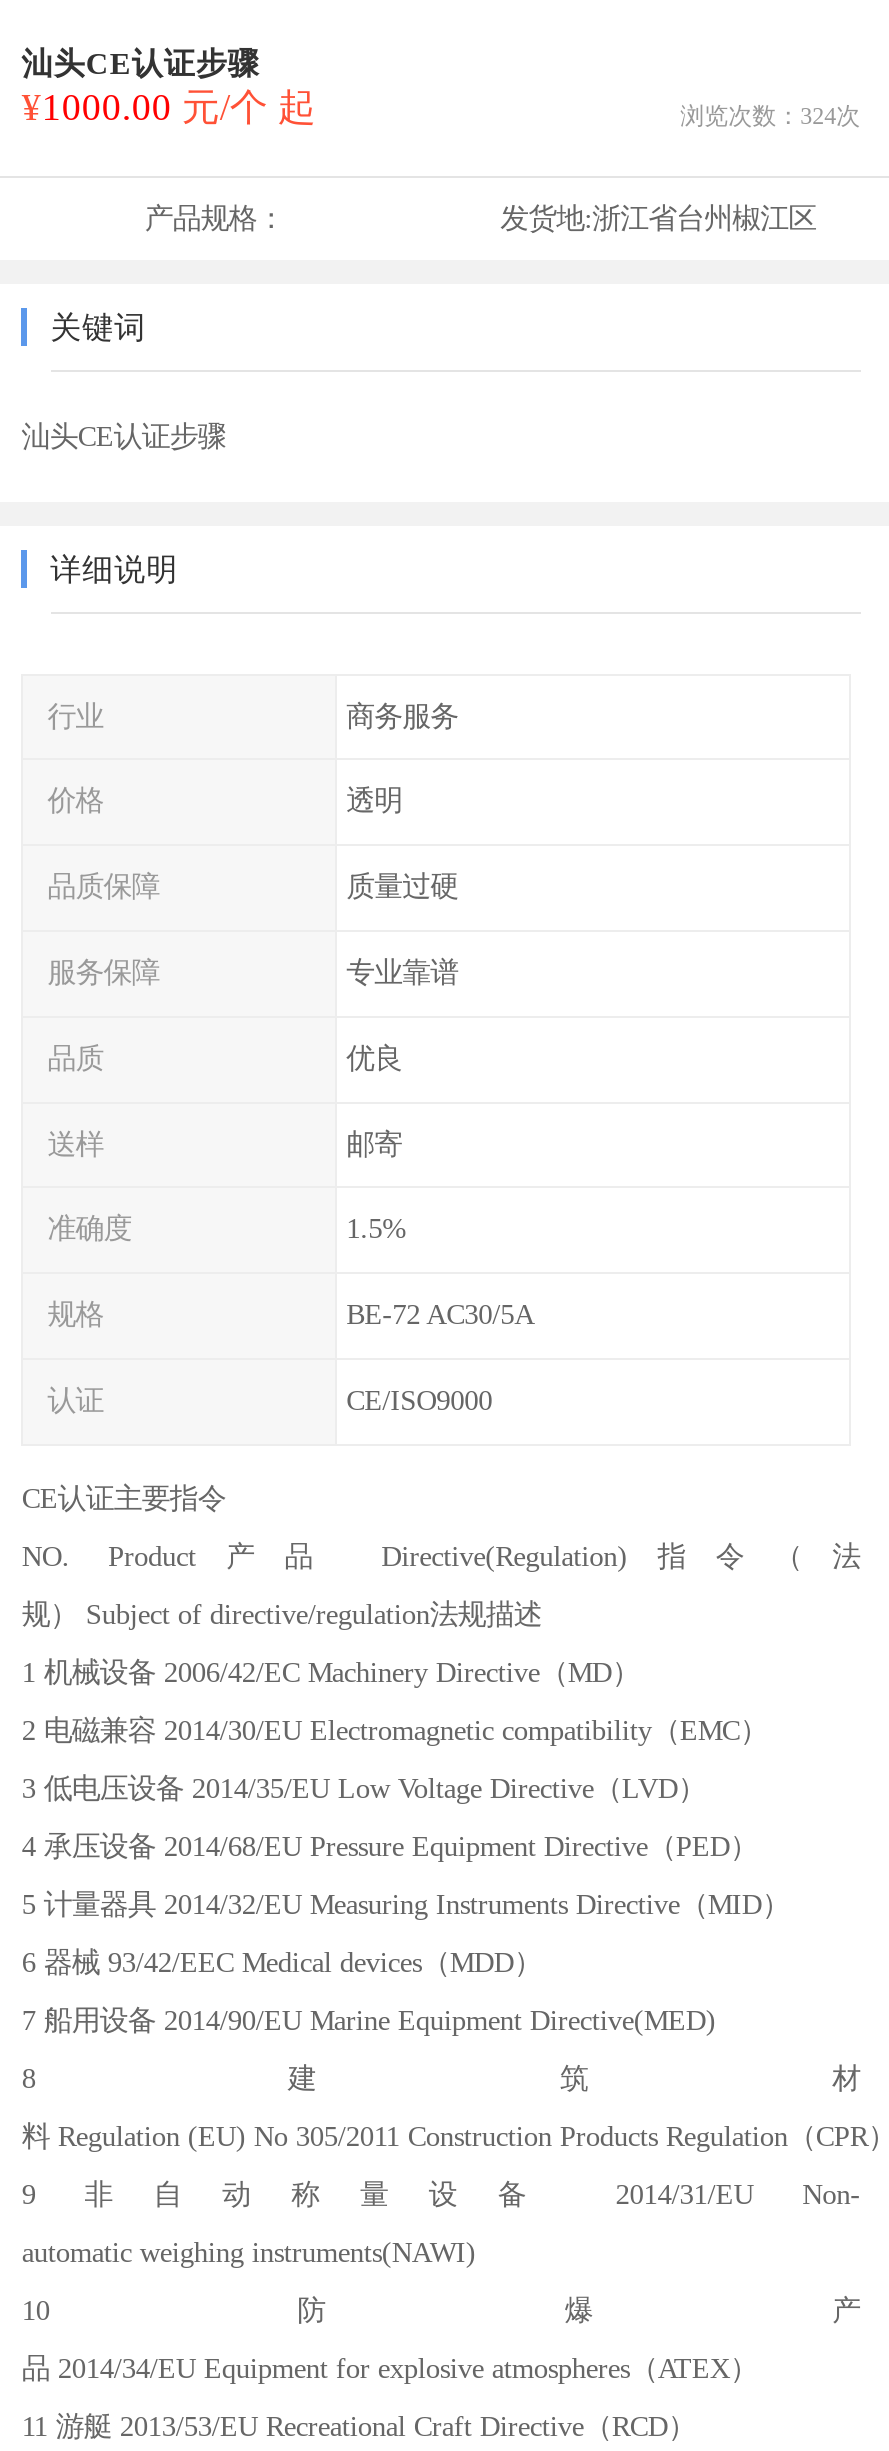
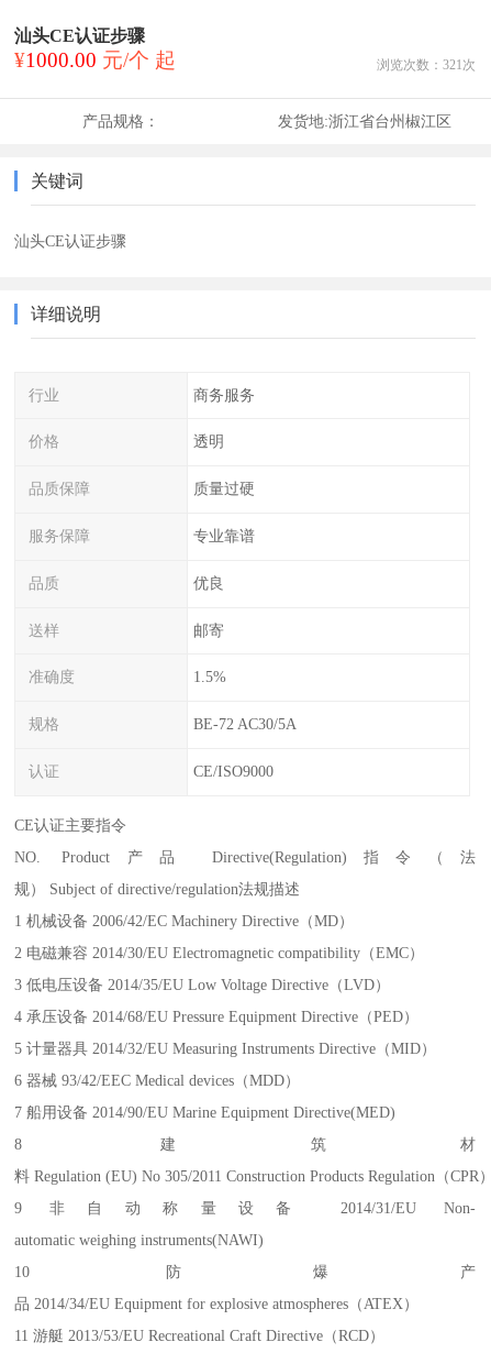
[680,101,860,129] 浏览次数：324次 -> [376,57,475,72] 浏览次数：321次

